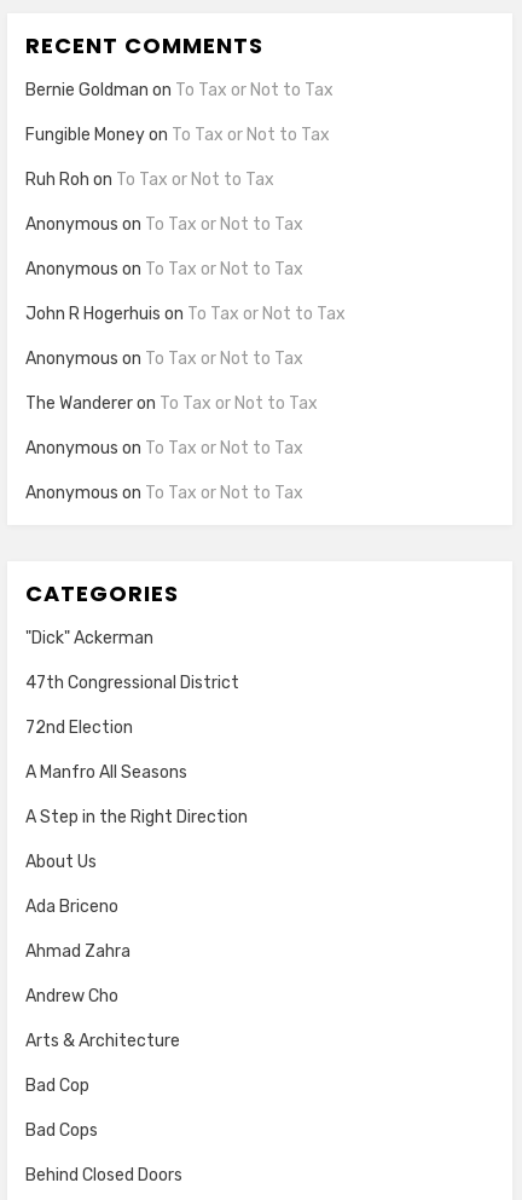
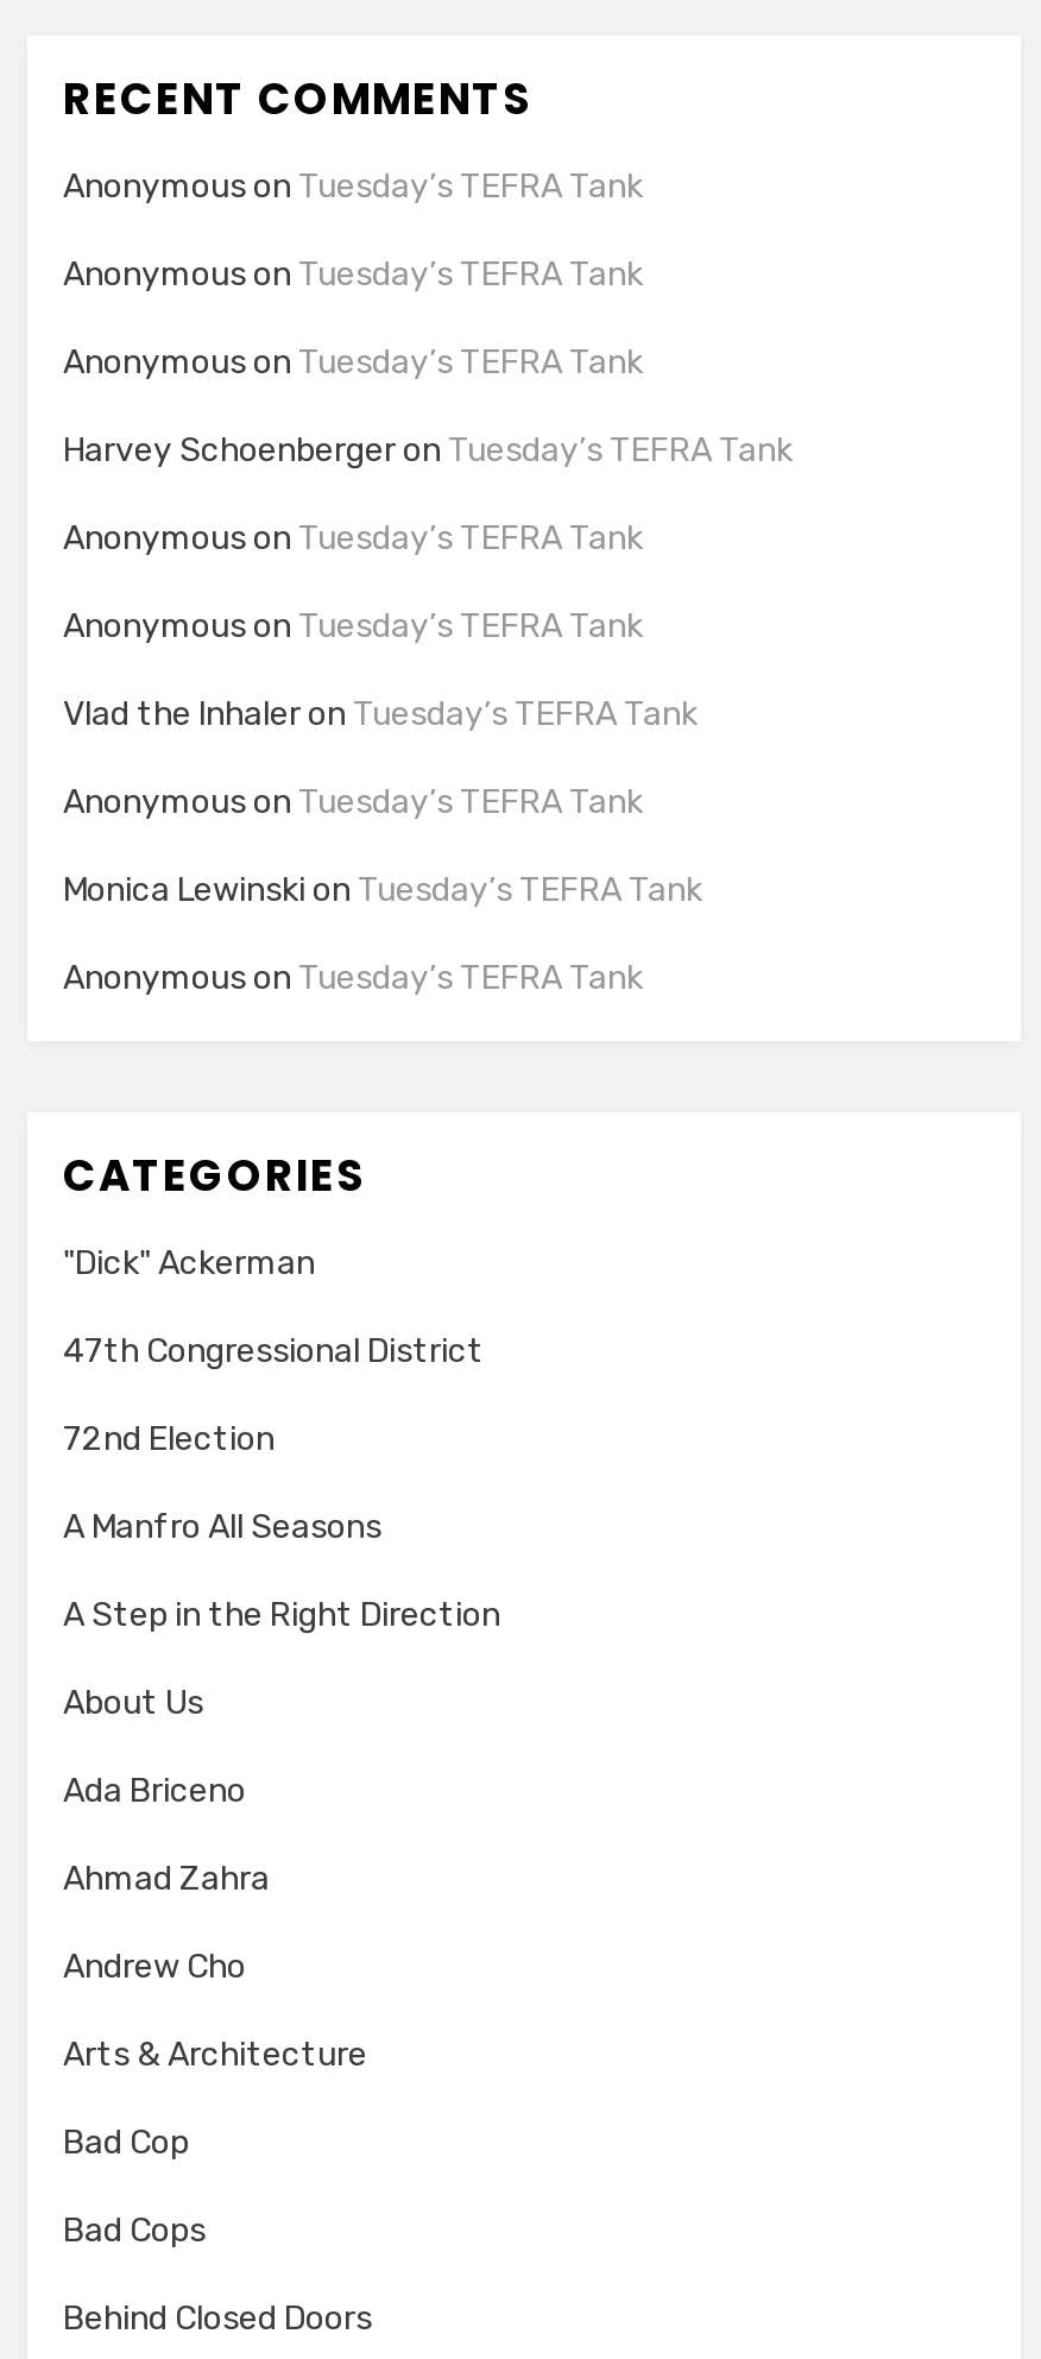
[25,80,333,101] Bernie Goldman on To Tax or Not to Tax -> [63,167,643,207] Anonymous on Tuesday’s TEFRA Tank
[25,125,330,145] Fungible Money on To Tax or Not to Tax -> [63,255,643,295] Anonymous on Tuesday’s TEFRA Tank
[25,169,274,190] Ruh Roh on To Tax or Not to Tax -> [63,343,643,383] Anonymous on Tuesday’s TEFRA Tank
[25,214,303,235] Anonymous on To Tax or Not to Tax -> [63,430,793,471] Harvey Schoenberger on Tuesday’s TEFRA Tank
[25,259,303,280] Anonymous on To Tax or Not to Tax -> [63,518,643,559] Anonymous on Tuesday’s TEFRA Tank
[25,304,346,324] John R Hogerhuis on To Tax or Not to Tax -> [63,606,643,647] Anonymous on Tuesday’s TEFRA Tank
[25,349,303,369] Anonymous on To Tax or Not to Tax -> [63,694,698,735] Vlad the Inhaler on Tuesday’s TEFRA Tank
[25,393,318,414] The Wanderer on To Tax or Not to Tax -> [63,782,643,823] Anonymous on Tuesday’s TEFRA Tank
[25,438,303,459] Anonymous on To Tax or Not to Tax -> [63,870,702,911] Monica Lewinski on Tuesday’s TEFRA Tank
[25,483,303,503] Anonymous on To Tax or Not to Tax -> [63,958,643,999] Anonymous on Tuesday’s TEFRA Tank

